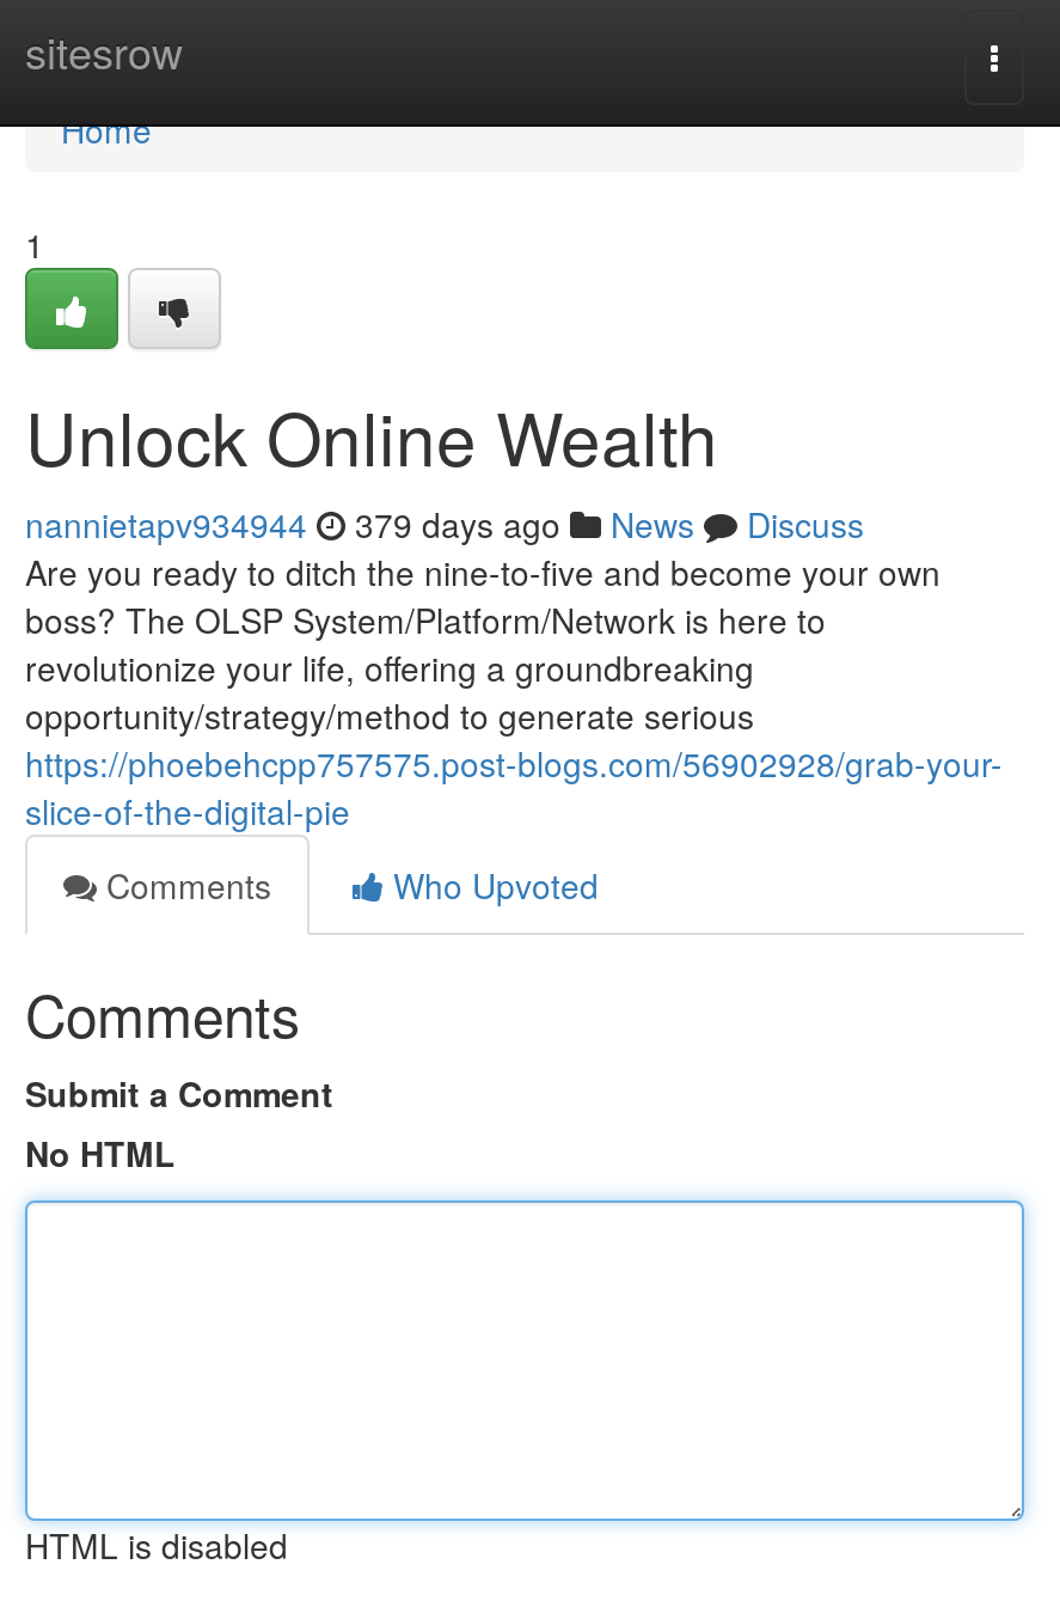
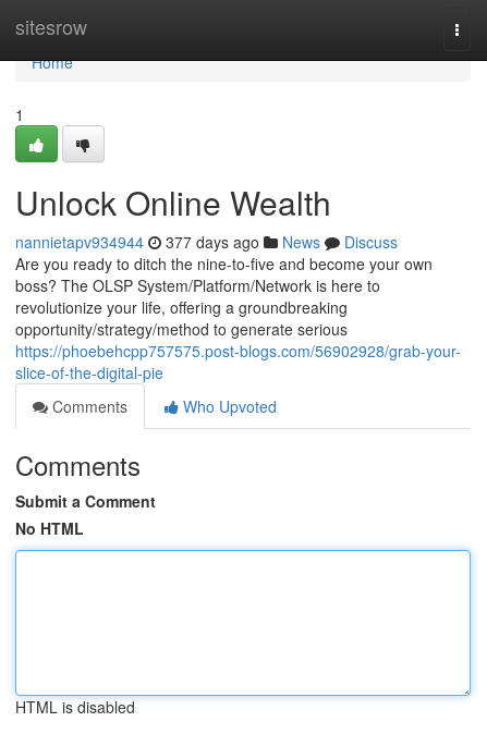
[25,500,864,548] nannietapv934944 379 days ago News Discuss -> [15,231,398,253] nannietapv934944 377 days ago News Discuss

